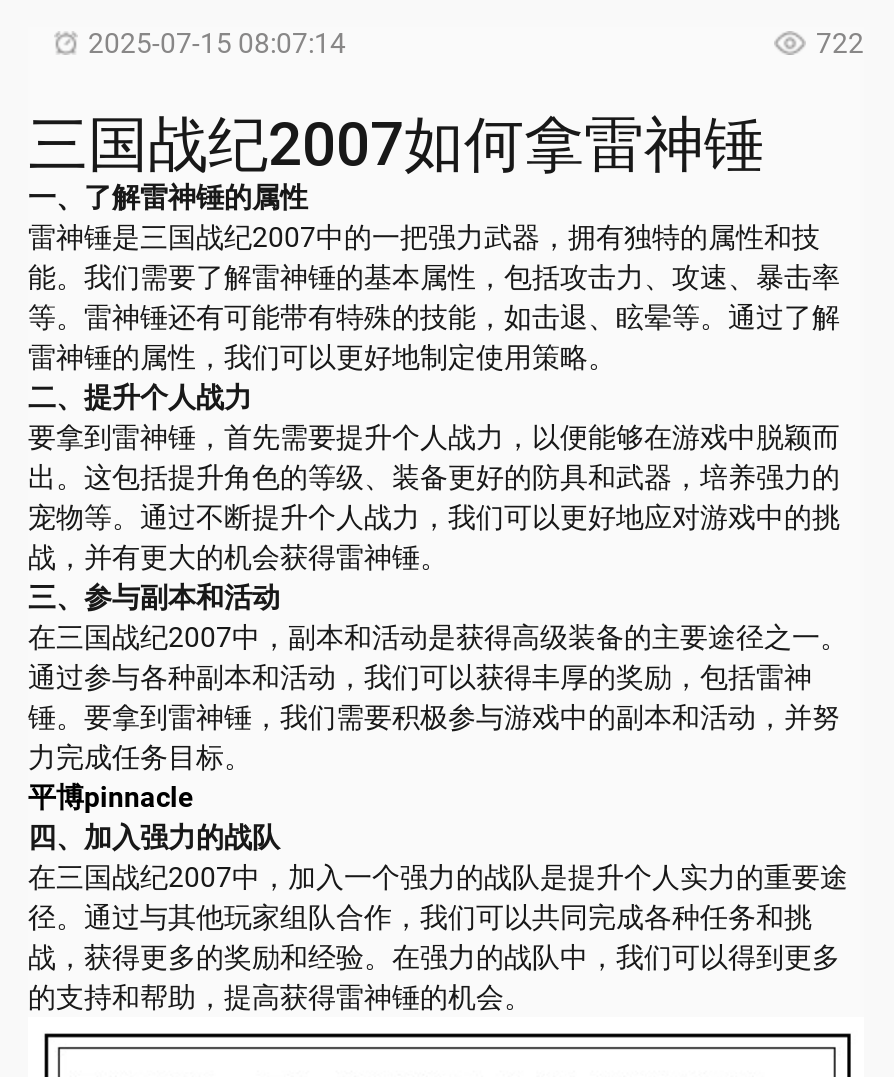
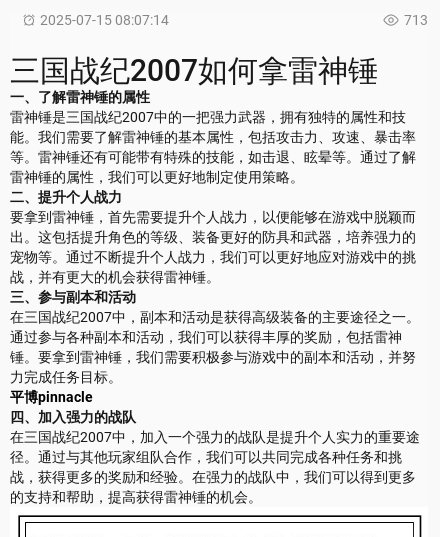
[816,27,864,59] 722 -> [404,12,428,28] 713

